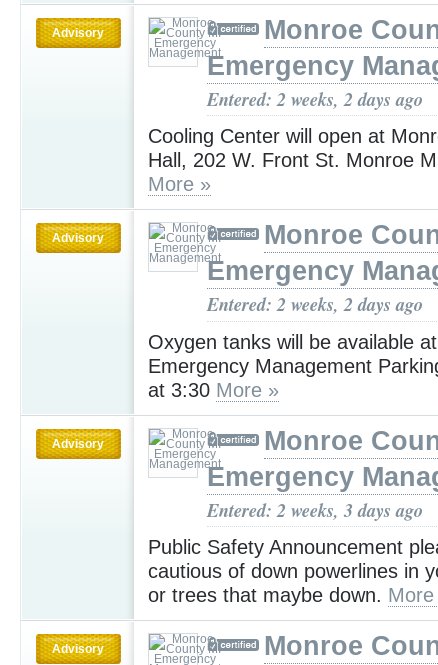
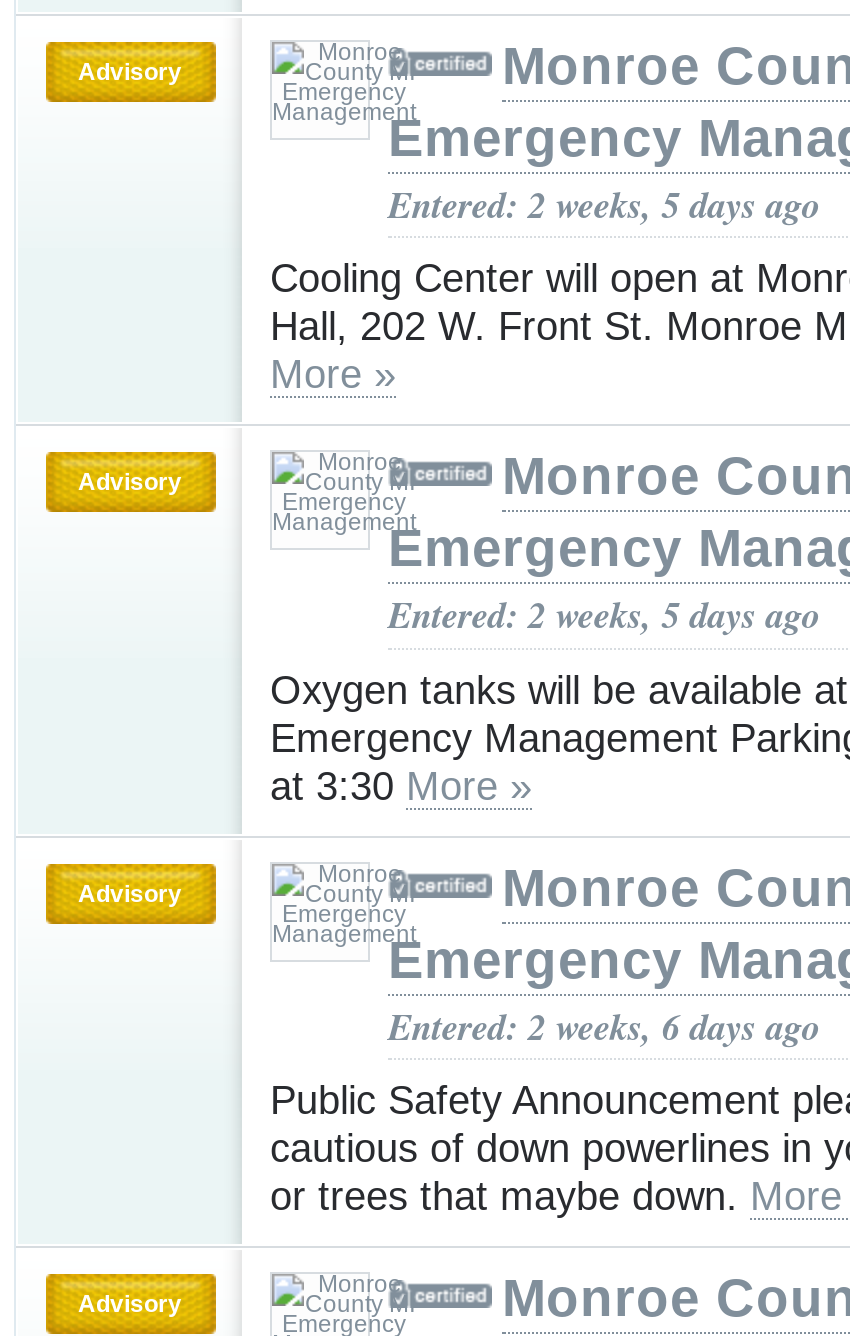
[207,85,423,111] Entered: 2 weeks, 2 days ago -> [388,177,820,229] Entered: 2 weeks, 5 days ago
[207,291,423,317] Entered: 2 weeks, 2 days ago -> [388,588,820,640] Entered: 2 weeks, 5 days ago
[207,497,423,523] Entered: 2 weeks, 3 days ago -> [388,999,820,1051] Entered: 2 weeks, 6 days ago

